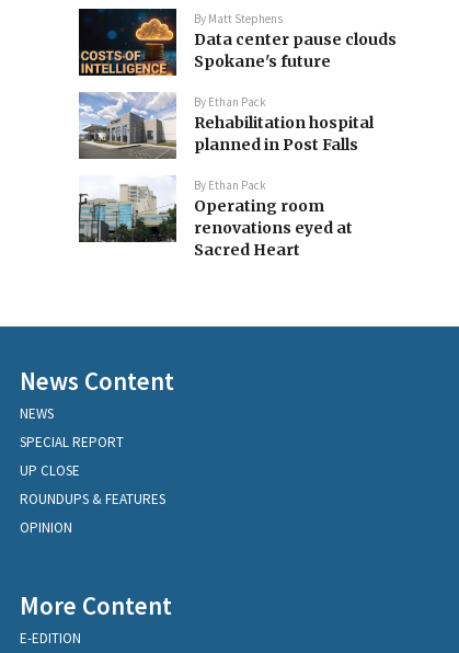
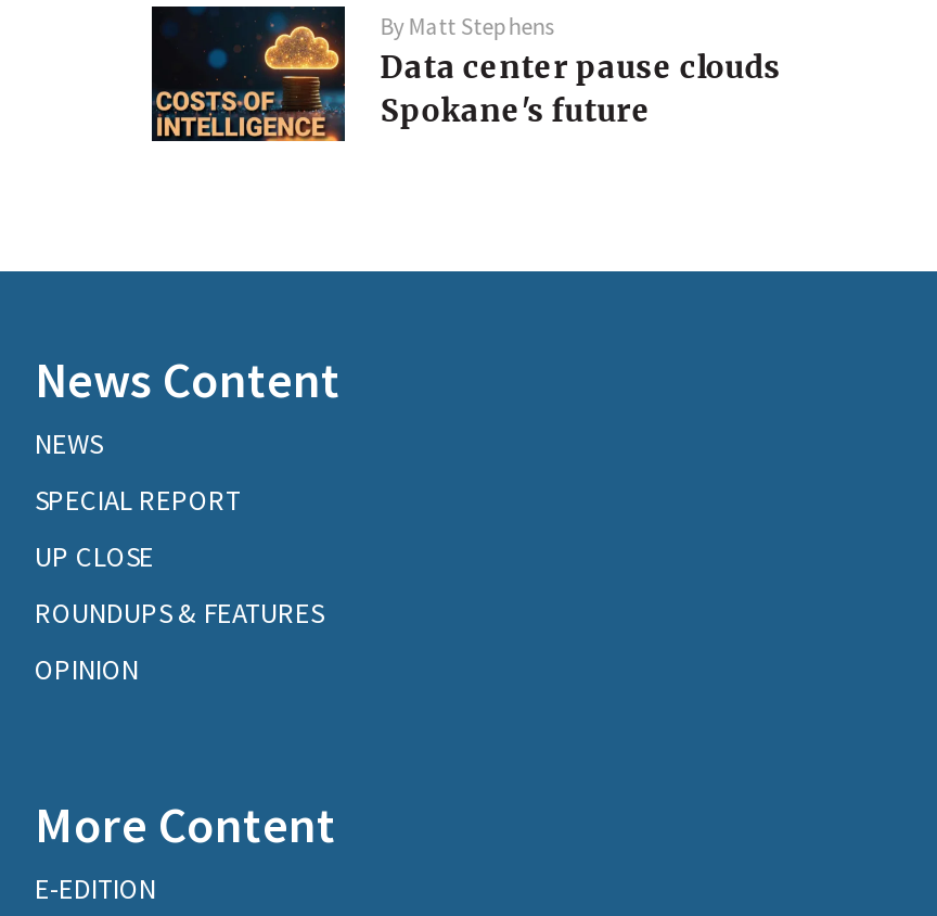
[78,91,374,260] [image] | By Ethan Pack | Rehabilitation hospital | planned in Post Falls | By Ethan Pack | Operating room | renovations eyed at | Sacred Heart -> none
[78,175,177,261] [image] -> none

